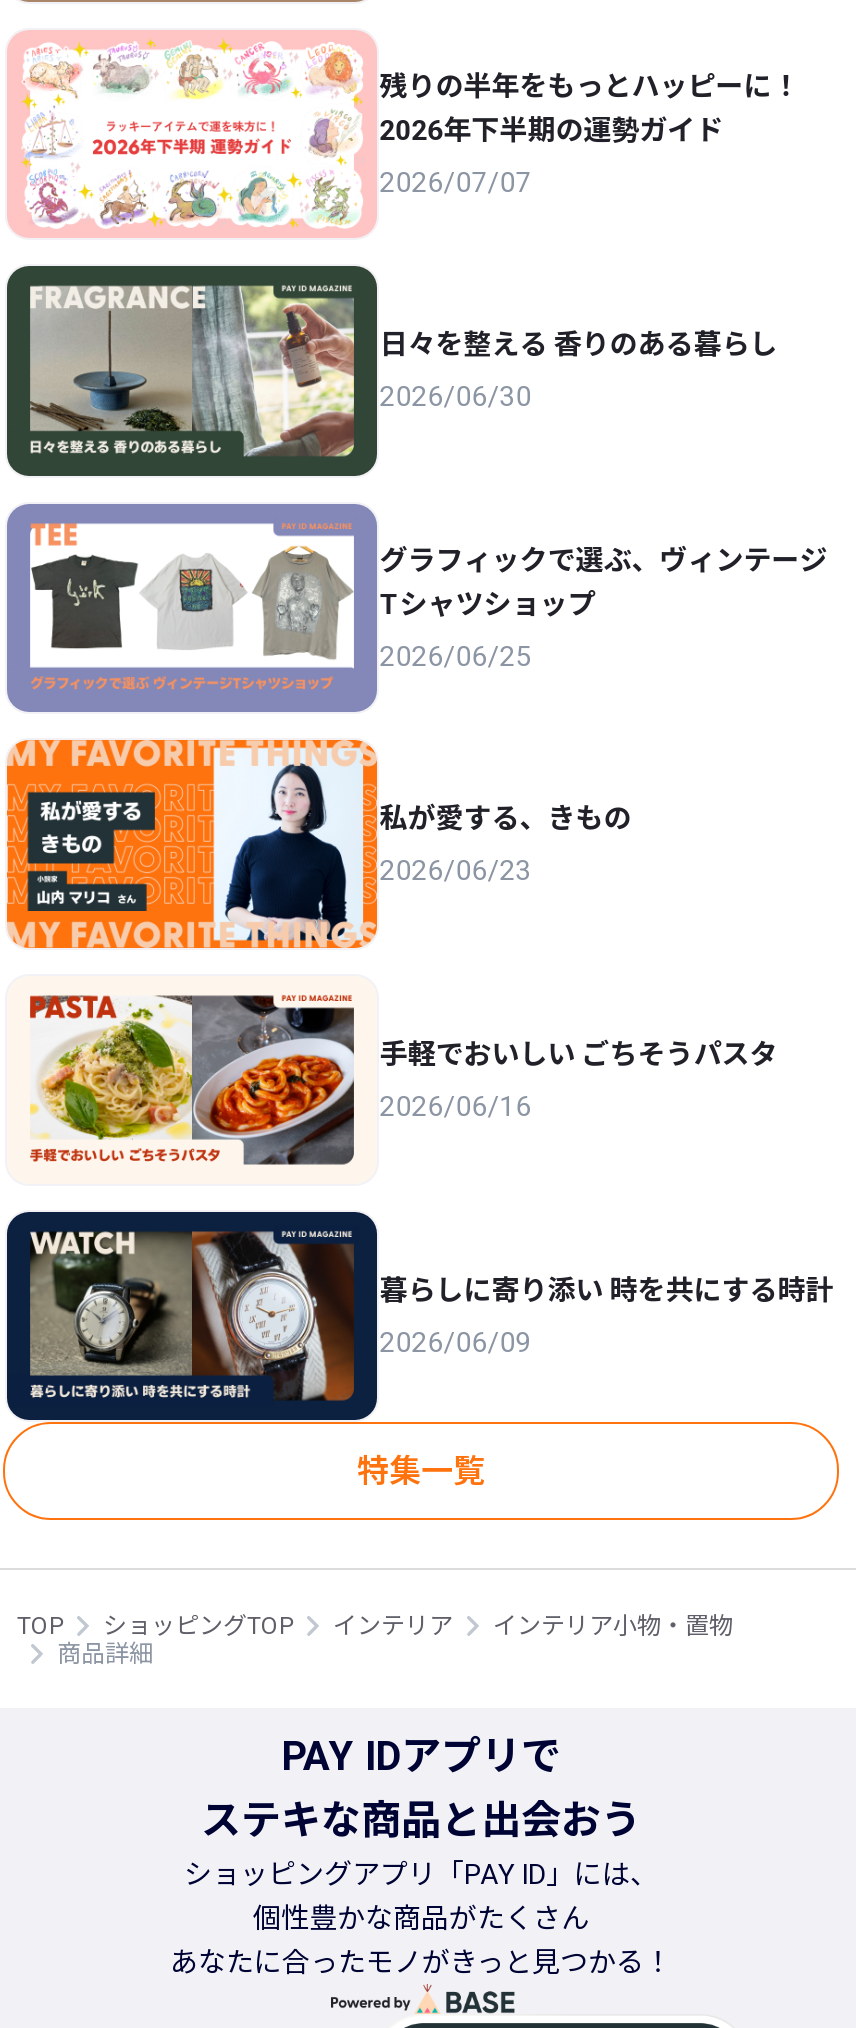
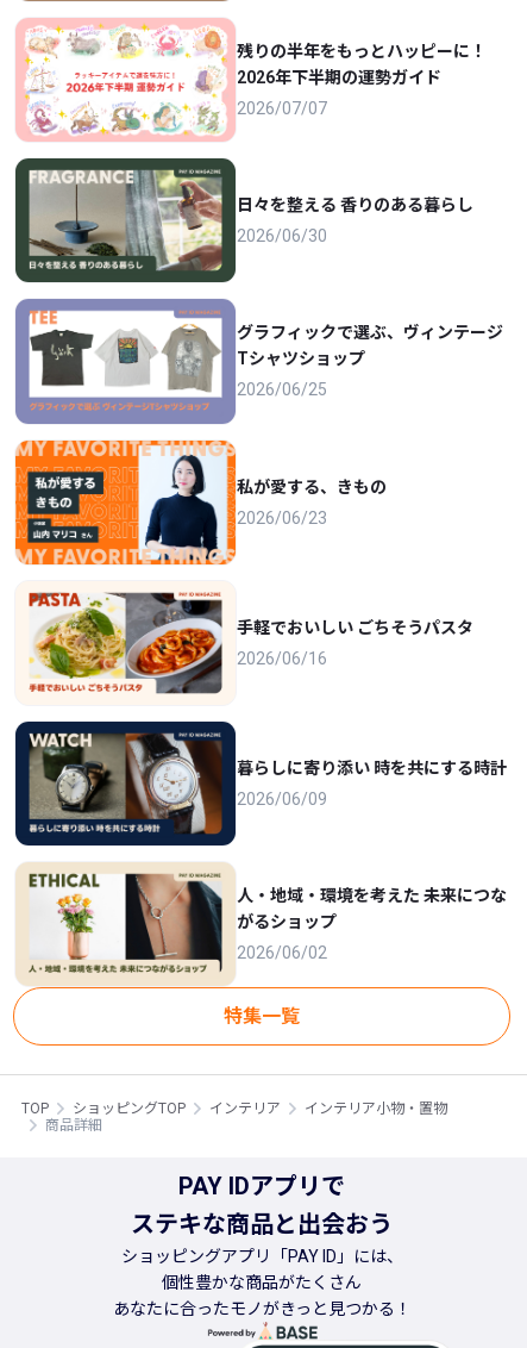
none -> [15,862,507,987] [image] | 人・地域・環境を考えた 未来につな | がるショップ | 2026/06/02

